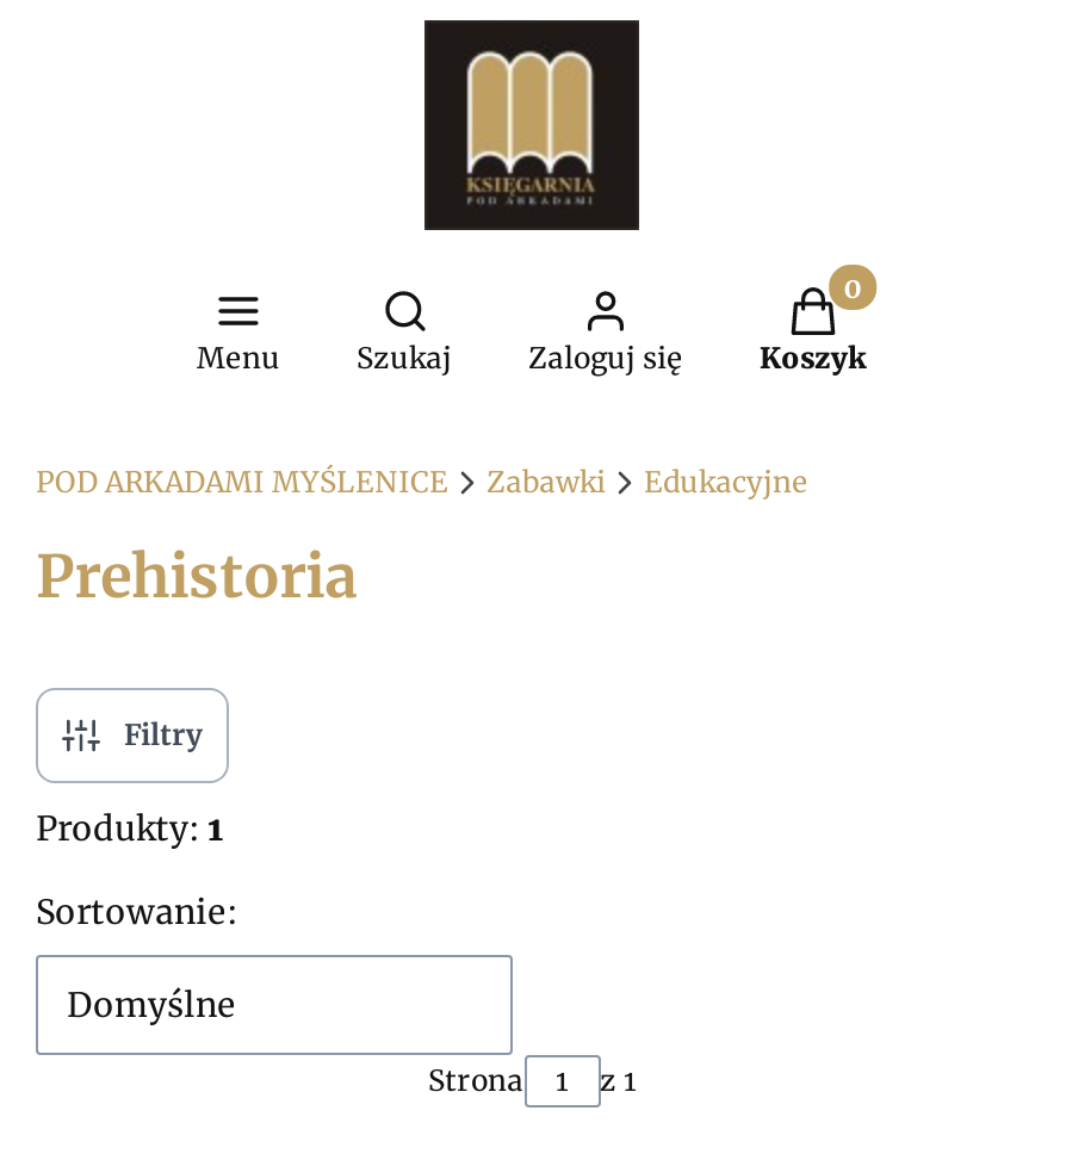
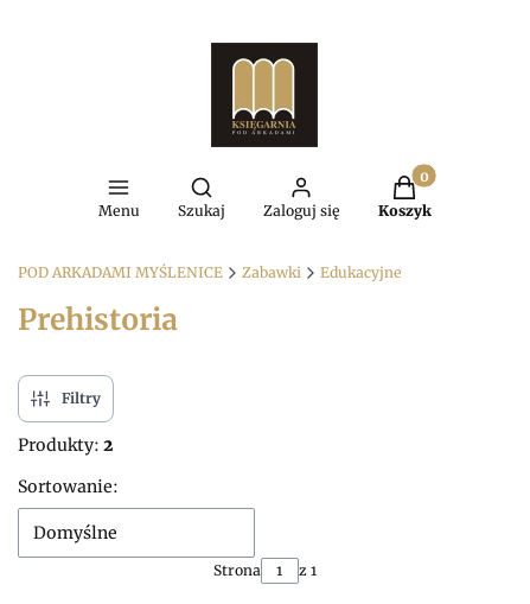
[36,807,224,850] Produkty: 1 -> [18,434,114,456] Produkty: 2

